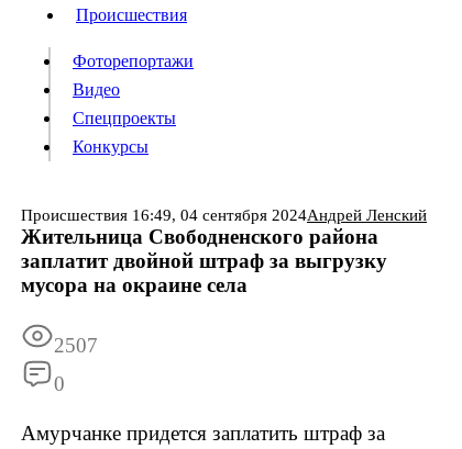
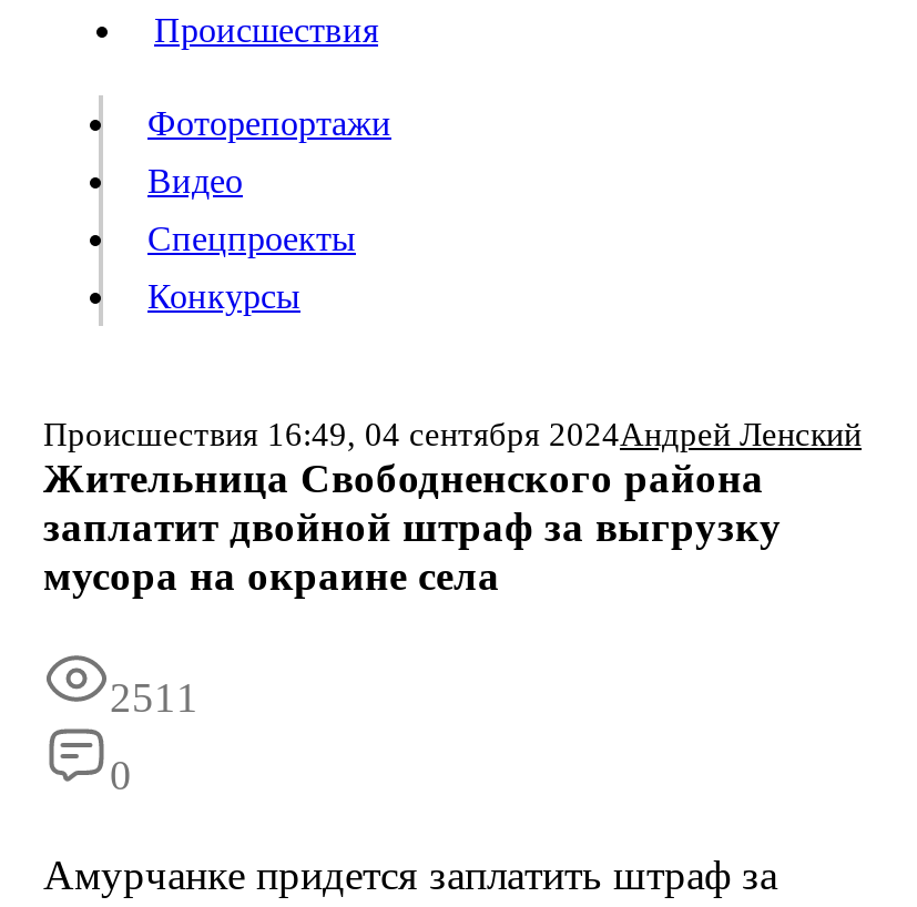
[54,334,98,357] 2507 -> [110,675,198,721] 2511

